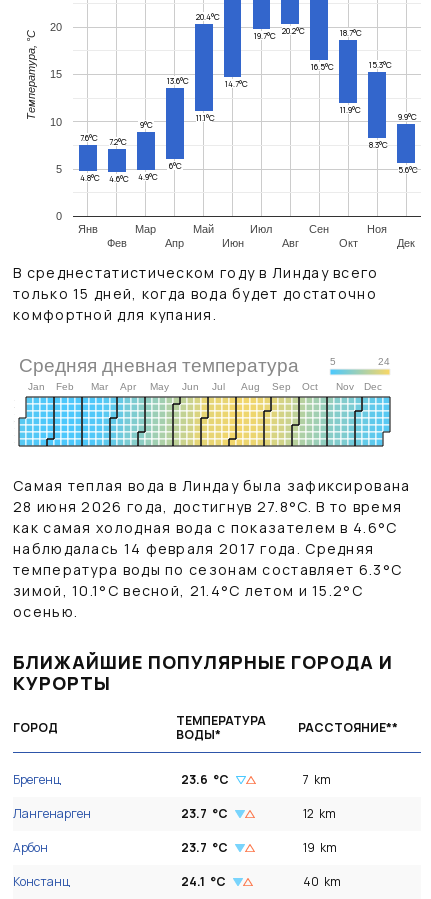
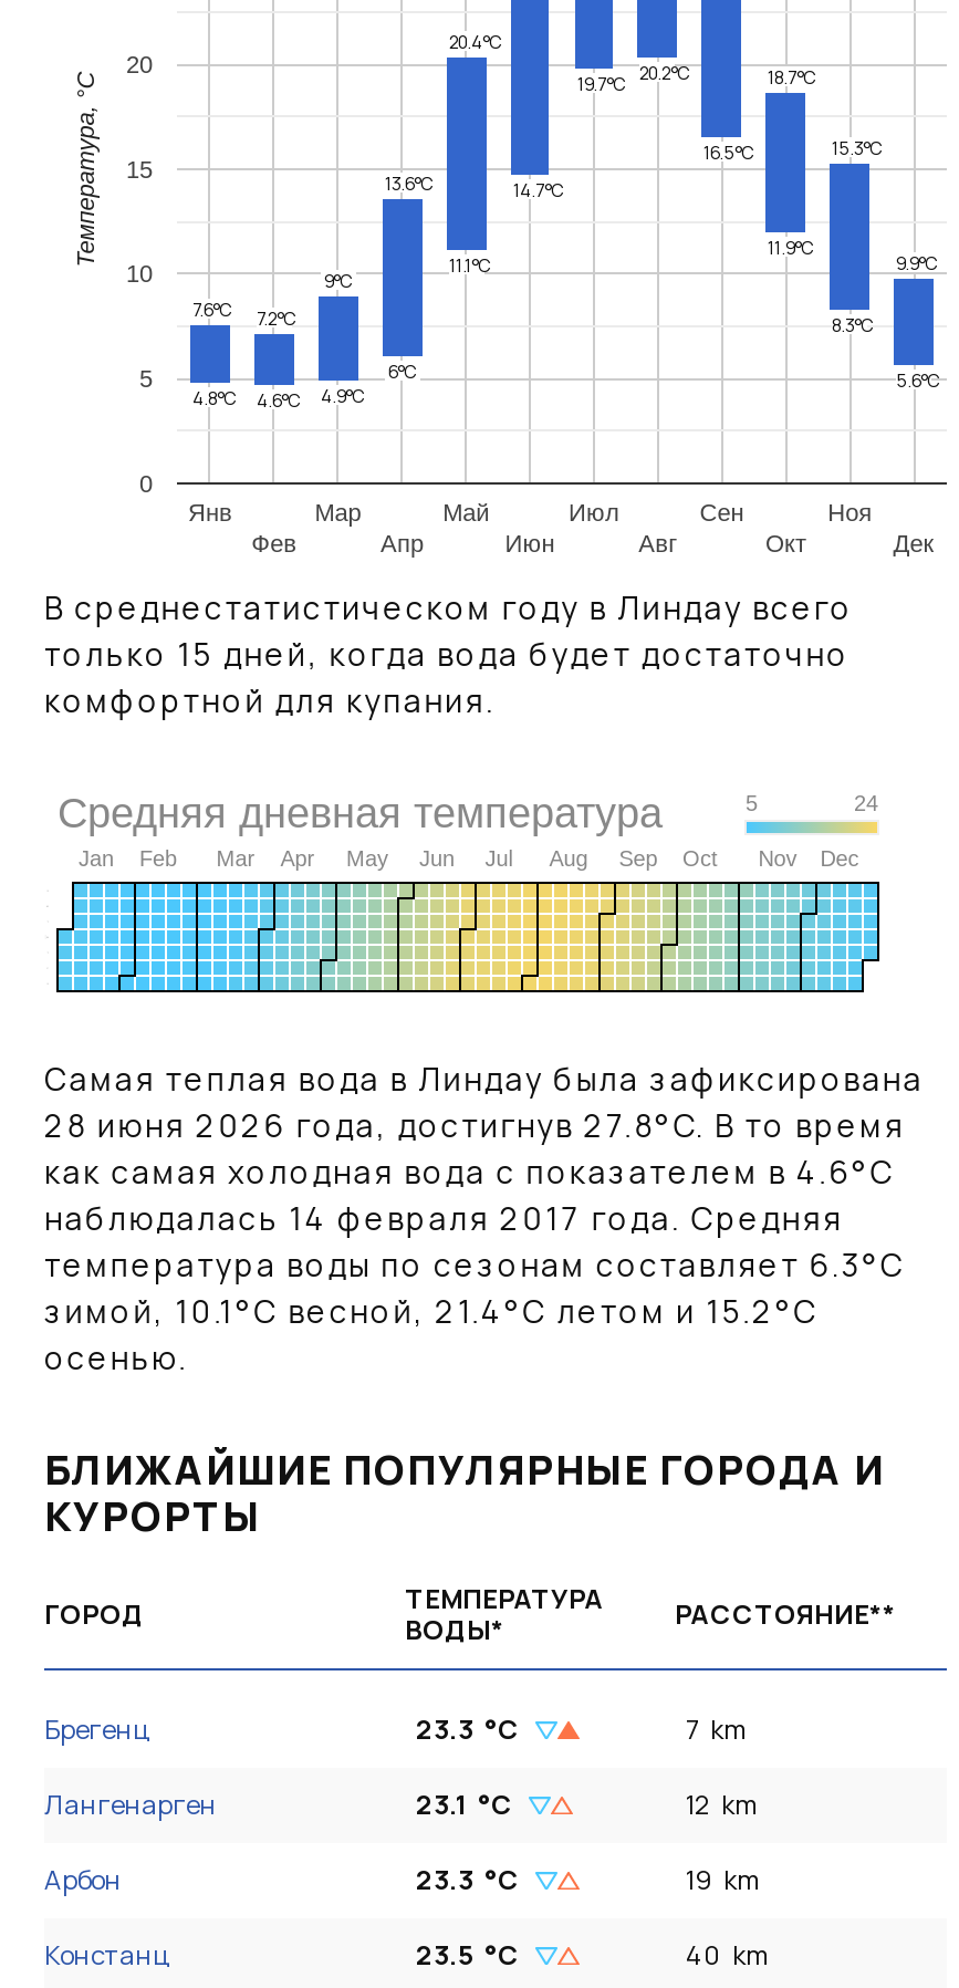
[181,771,229,788] 23.6 °C -> [416,1710,520,1748] 23.3 °C
[181,805,228,822] 23.7 °C -> [416,1786,513,1823] 23.1 °C
[181,839,228,856] 23.7 °C -> [416,1861,520,1898] 23.3 °C
[181,873,226,890] 24.1 °C -> [416,1936,520,1974] 23.5 °C

